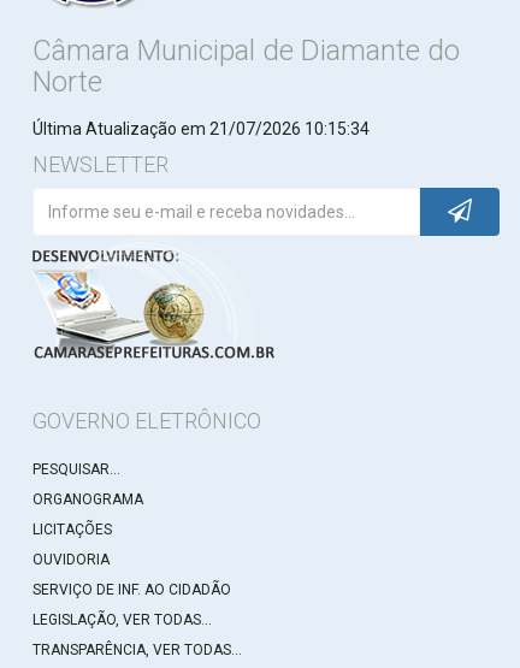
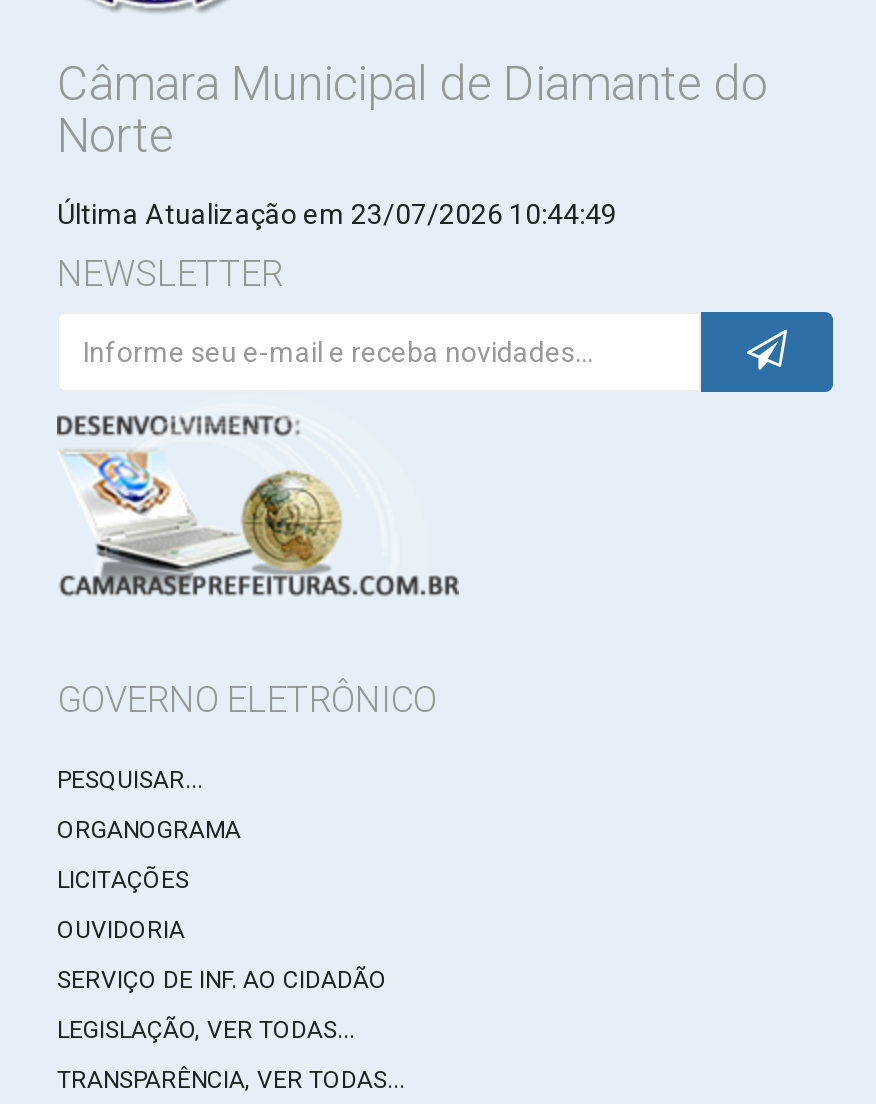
[32,119,370,138] Última Atualização em 21/07/2026 10:15:34 -> [57,198,617,230] Última Atualização em 23/07/2026 10:44:49

